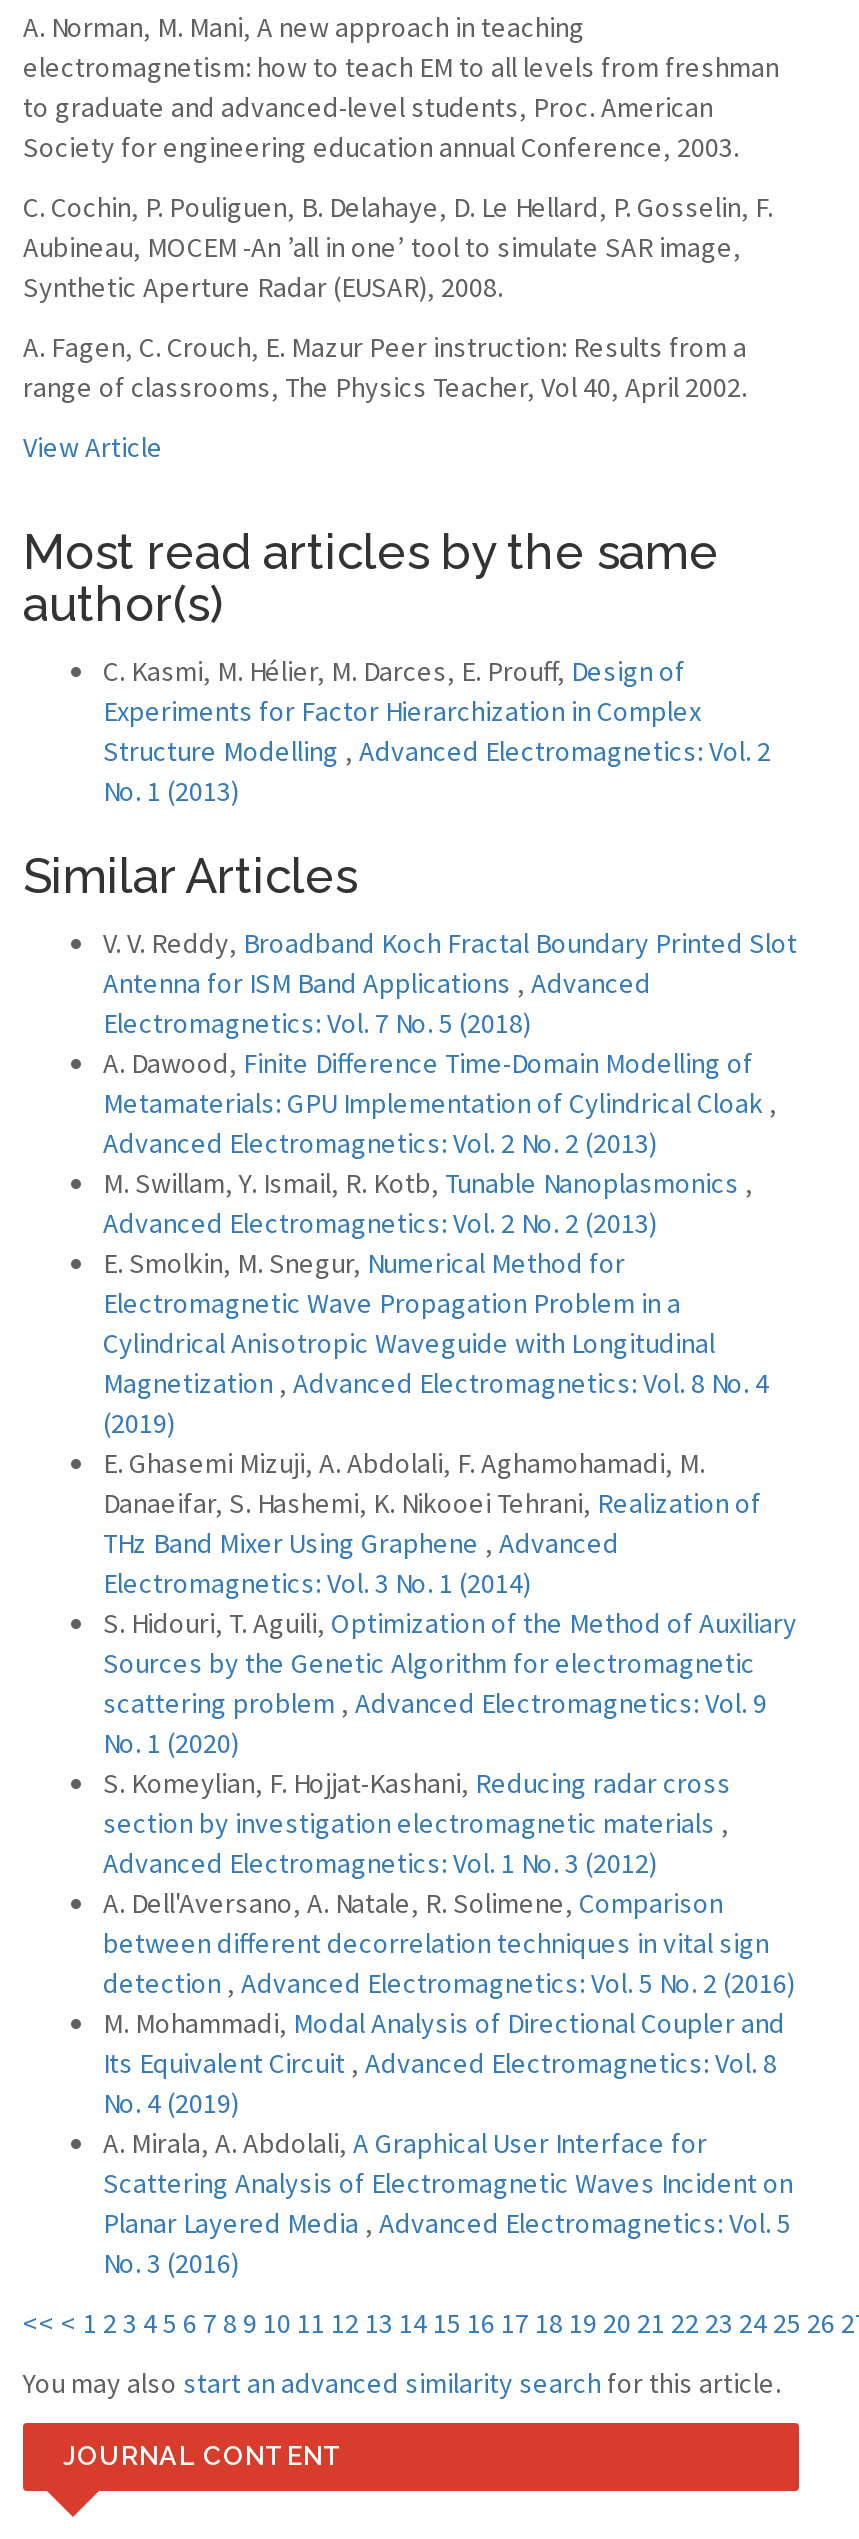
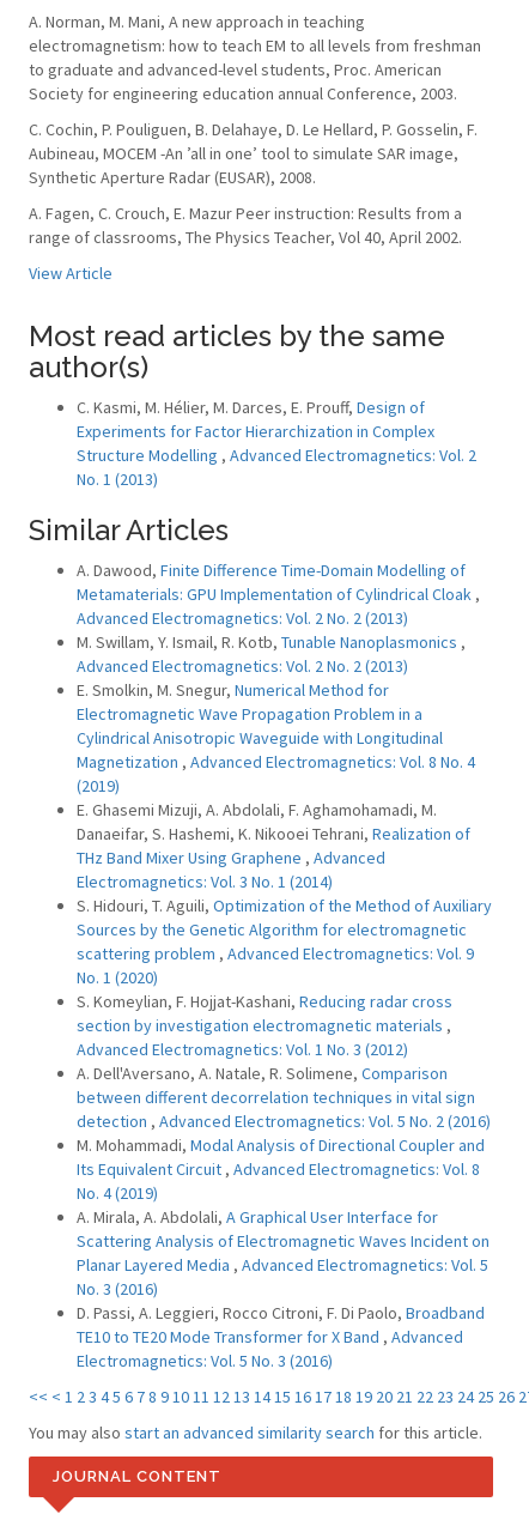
[103,925,797,1041] V. V. Reddy, Broadband Koch Fractal Boundary Printed Slot | Antenna for ISM Band Applications, Advanced | Electromagnetics: Vol. 7 No. 5 (2018) -> none
moved [103,1045,797,2281] -> [77,559,492,1300]: A. Dawood, Finite Difference Time-Domain Modelling of | Metamaterials: GPU Implementation of Cylindrical Cloak, | Advanced Electromagnetics: Vol. 2 No. 2 (2013) | ... | Planar Layered Media, Advanced Electromagnetics: Vol. 5 | No. 3 (2016)
none -> [77,1302,485,1371] D. Passi, A. Leggieri, Rocco Citroni, F. Di Paolo, Broadband | TE10 to TE20 Mode Transformer for X Band, Advanced | Electromagnetics: Vol. 5 No. 3 (2016)

